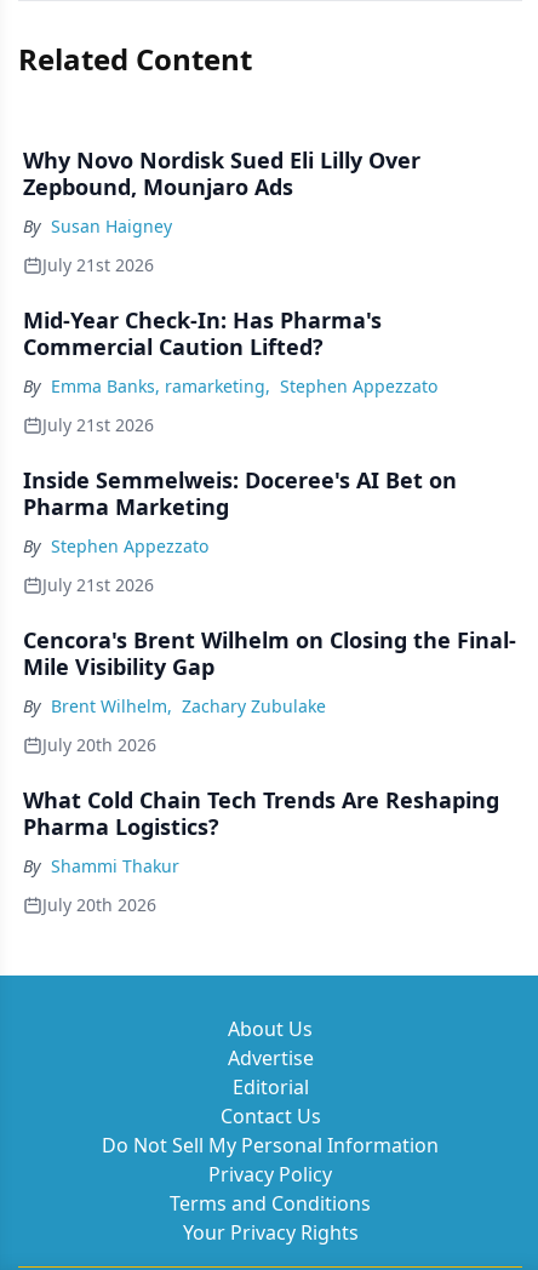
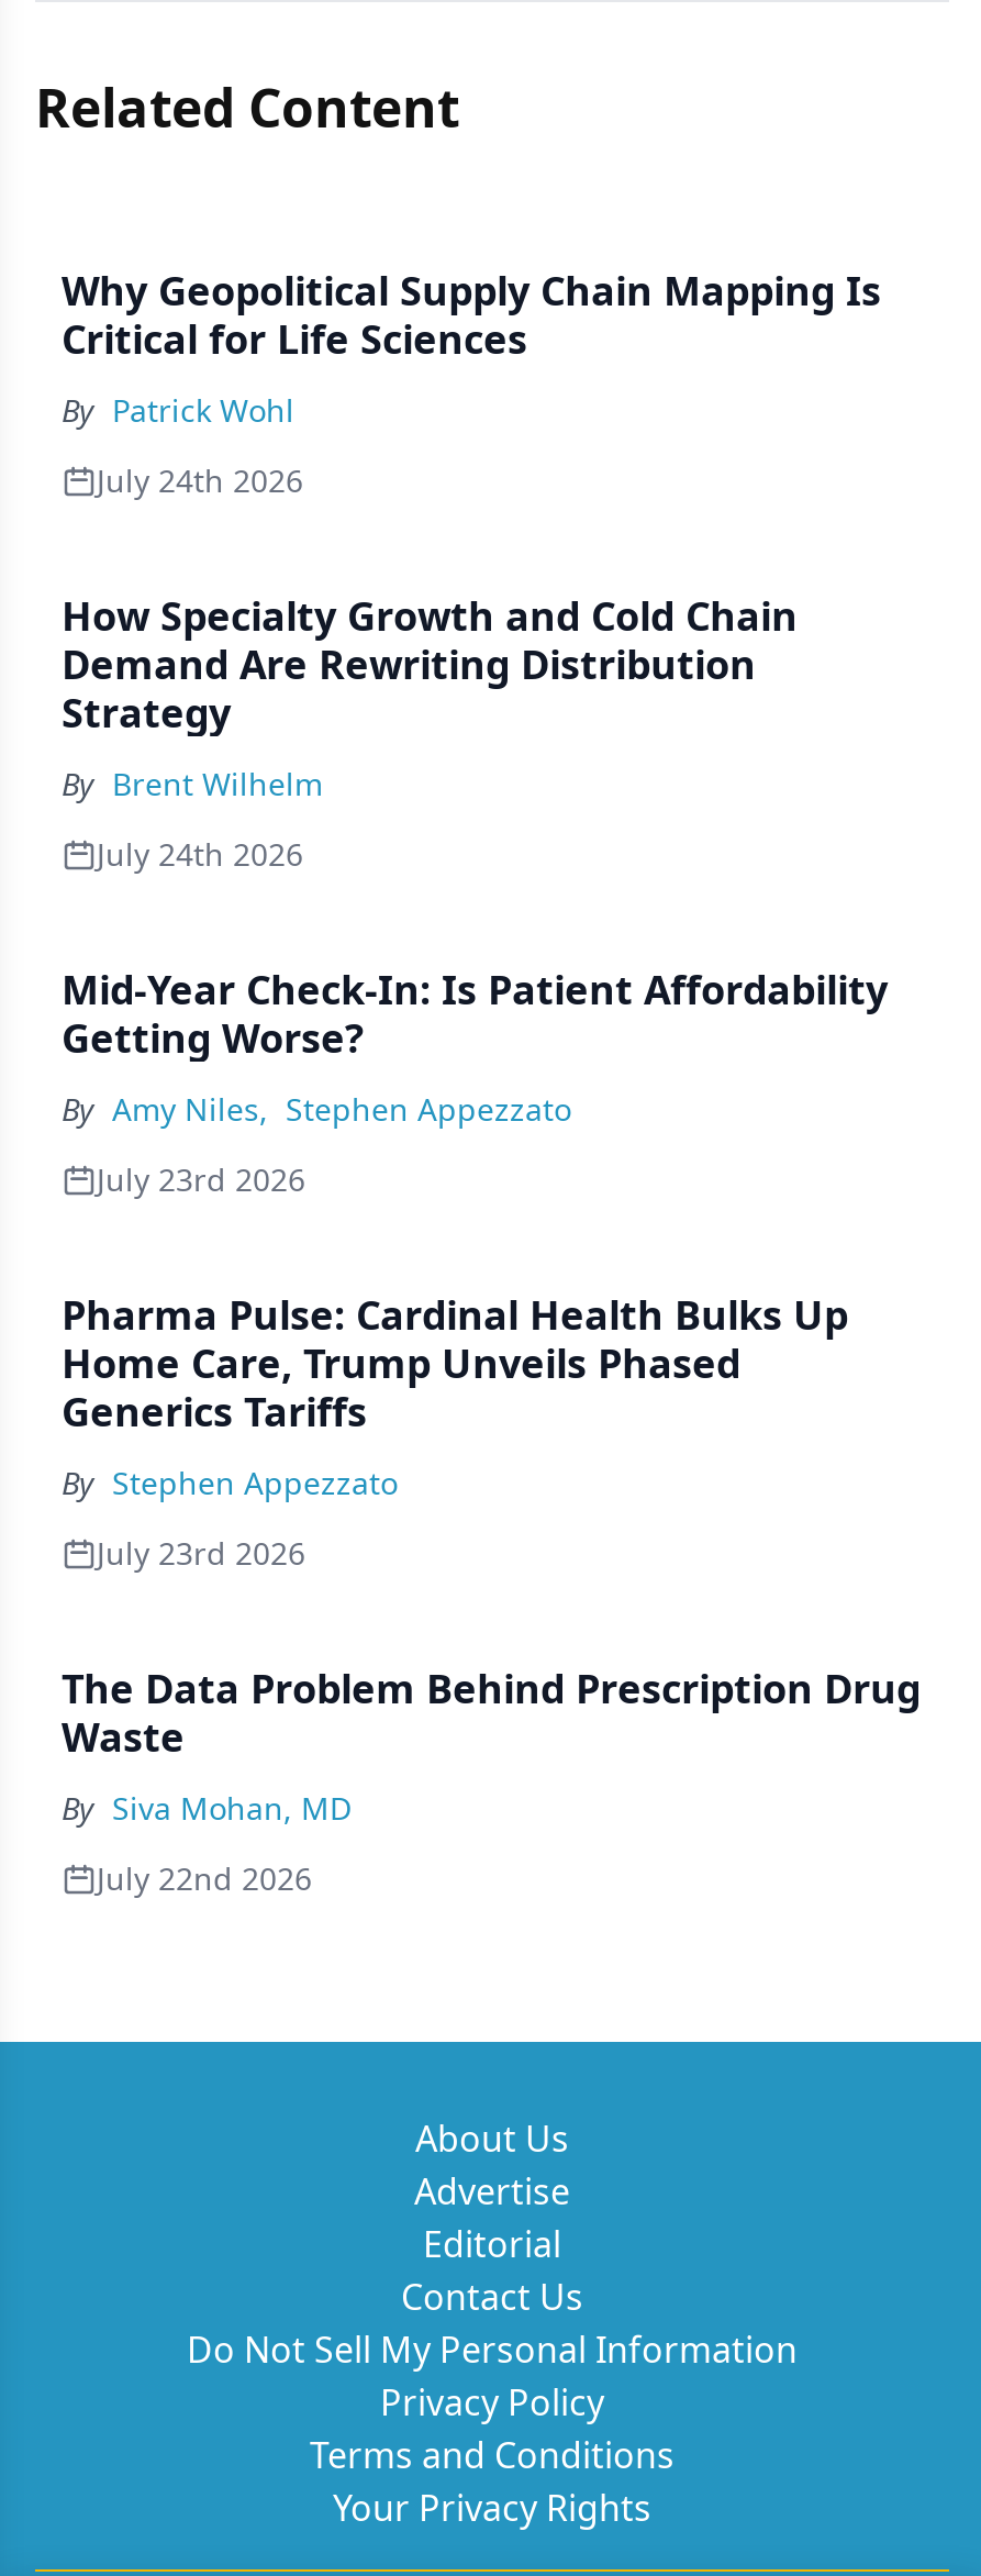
[23,145,457,521] Why Novo Nordisk Sued Eli Lilly Over | Zepbound, Mounjaro Ads | By Susan Haigney | July 21st 2026 | Mid-Year Check-In: Has Pharma's | Commercial Caution Lifted? | By Emma Banks, ramarketing, Stephen Appezzato | July 21st 2026 | Inside Semmelweis: Doceree's AI Bet on | Pharma Marketing -> [62,264,888,1437] Why Geopolitical Supply Chain Mapping Is | Critical for Life Sciences | By Patrick Wohl | July 24th 2026 | How Specialty Growth and Cold Chain | Demand Are Rewriting Distribution | Strategy | By Brent Wilhelm | July 24th 2026 | Mid-Year Check-In: Is Patient Affordability | Getting Worse? | By Amy Niles, Stephen Appezzato | July 23rd 2026 | Pharma Pulse: Cardinal Health Bulks Up | Home Care, Trump Unveils Phased | Generics Tariffs
moved [23,534,208,557] -> [62,1462,398,1503]: By Stephen Appezzato
[23,573,516,916] July 21st 2026 | Cencora's Brent Wilhelm on Closing the Final- | Mile Visibility Gap | By Brent Wilhelm, Zachary Zubulake | July 20th 2026 | What Cold Chain Tech Trends Are Reshaping | Pharma Logistics? | By Shammi Thakur | July 20th 2026 -> [62,1532,921,1899] July 23rd 2026 | The Data Problem Behind Prescription Drug | Waste | By Siva Mohan, MD | July 22nd 2026

